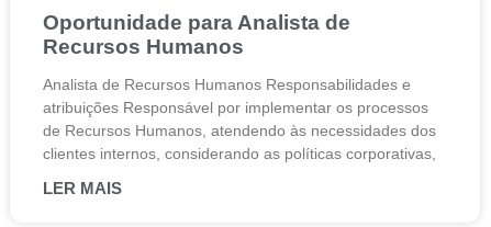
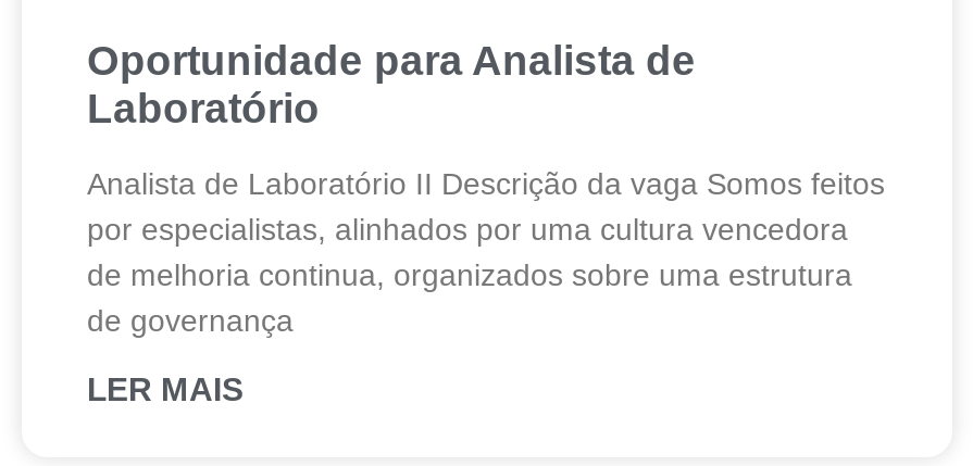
[43,35,244,58] Recursos Humanos -> [87,86,320,132] Laboratório
[43,76,436,163] Analista de Recursos Humanos Responsabilidades e | atribuições Responsável por implementar os processos | de Recursos Humanos, atendendo às necessidades dos | clientes internos, considerando as políticas corporativas, -> [87,167,885,338] Analista de Laboratório II Descrição da vaga Somos feitos | por especialistas, alinhados por uma cultura vencedora | de melhoria continua, organizados sobre uma estrutura | de governança

